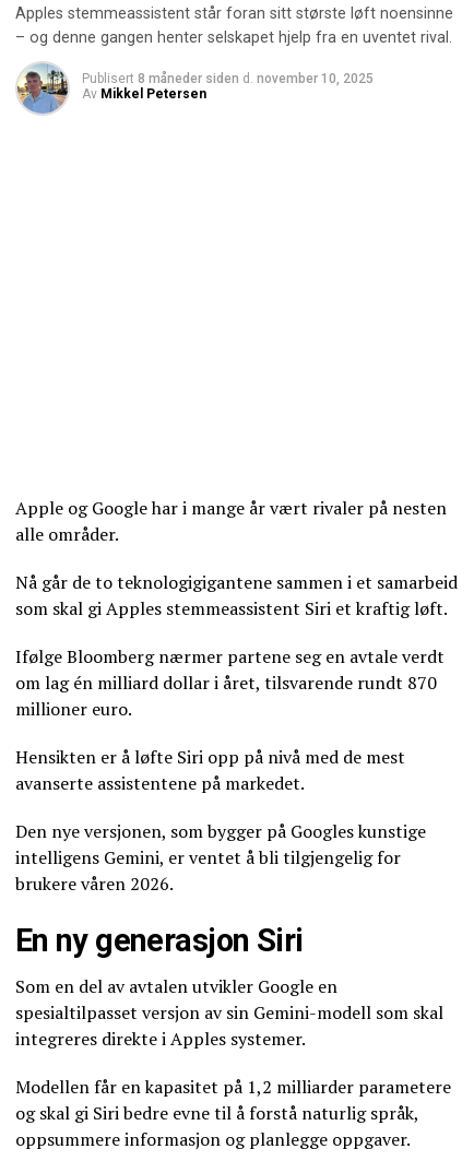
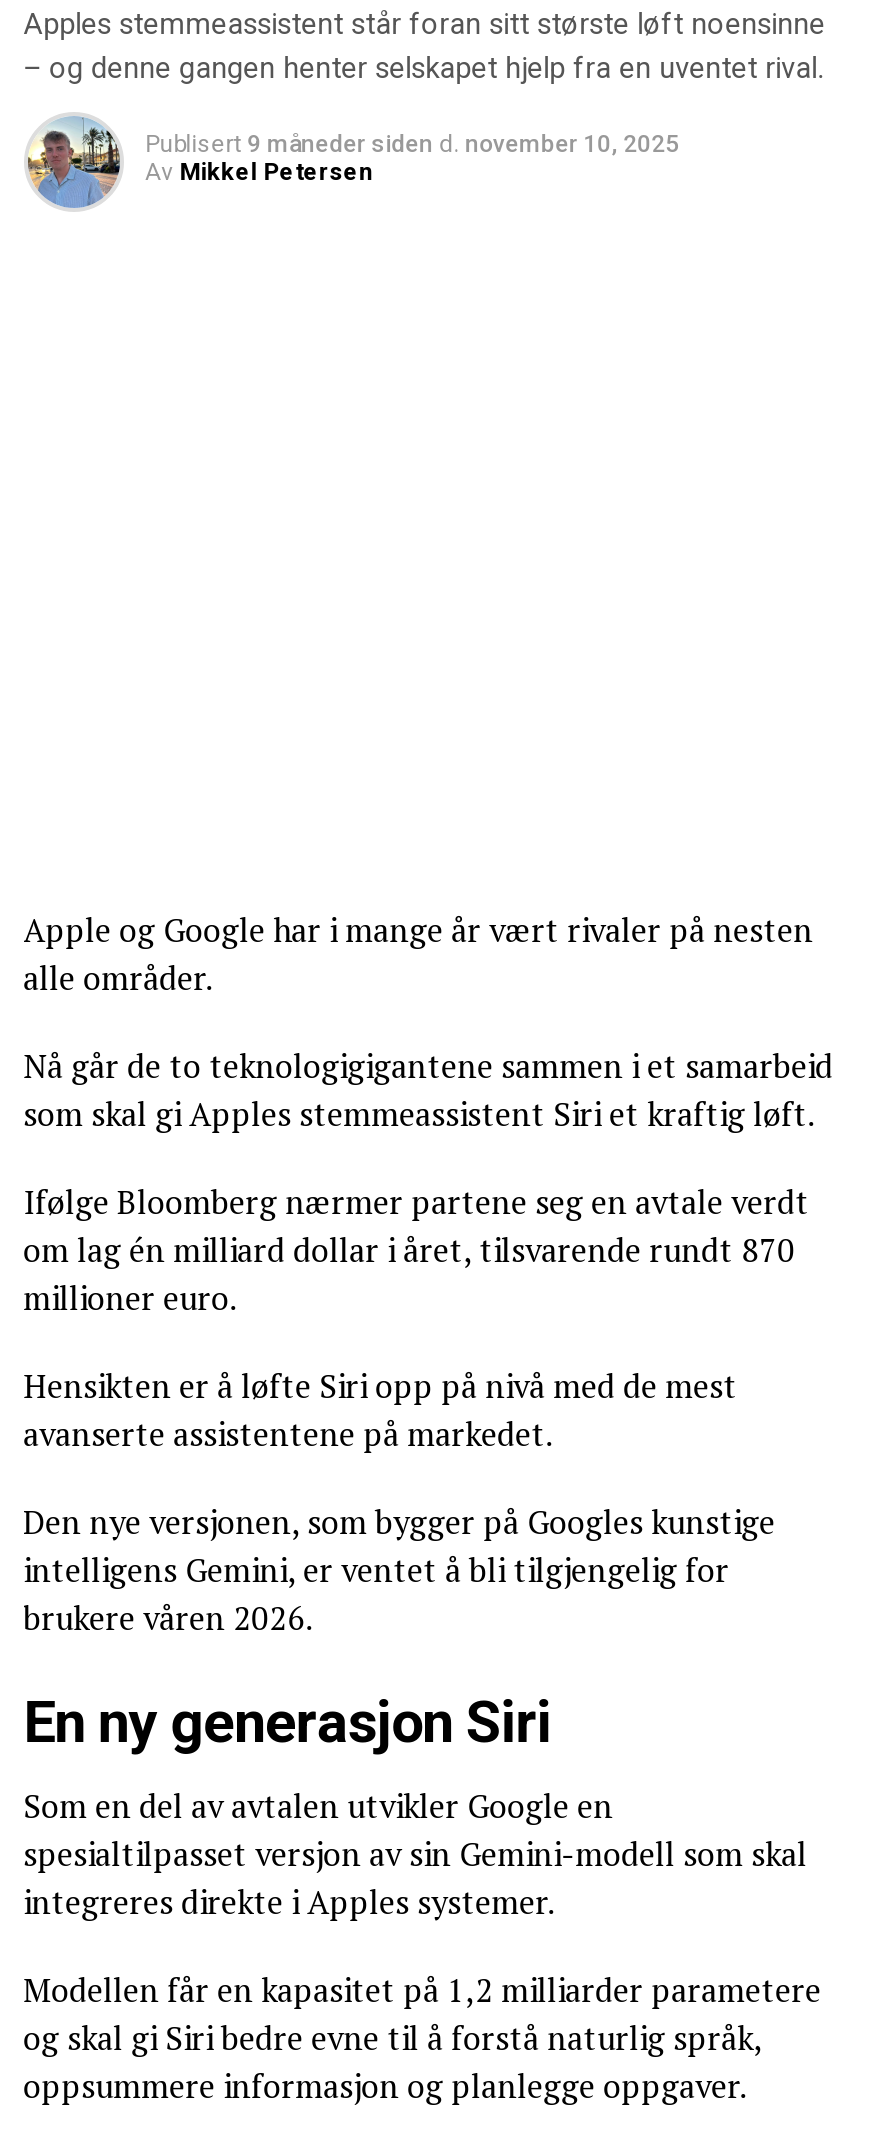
[82,71,373,86] Publisert 8 måneder siden d. november 10, 2025 -> [145,130,679,158] Publisert 9 måneder siden d. november 10, 2025

